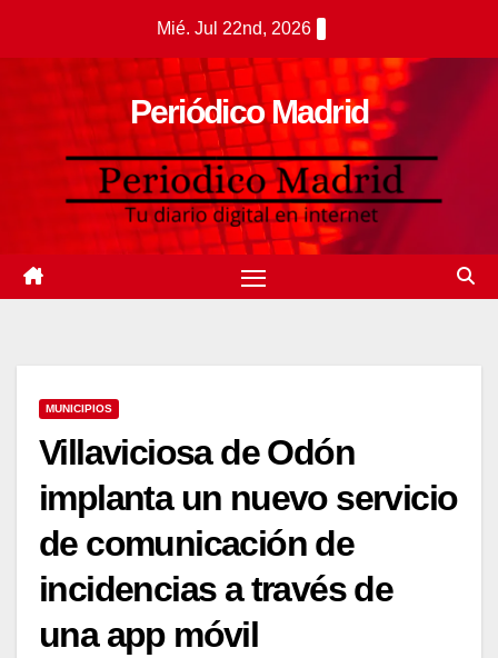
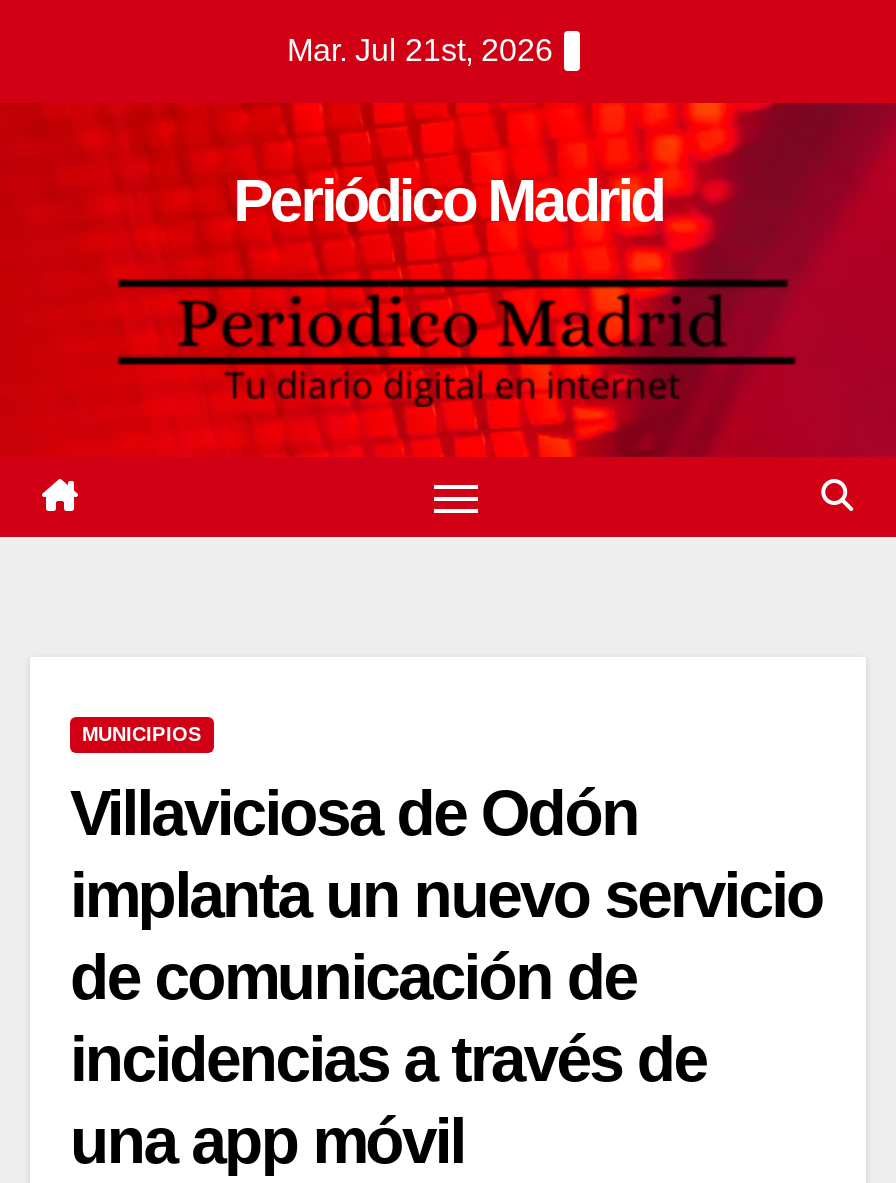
[156,19,311,38] Mié. Jul 22nd, 2026 -> [287,33,553,67] Mar. Jul 21st, 2026

